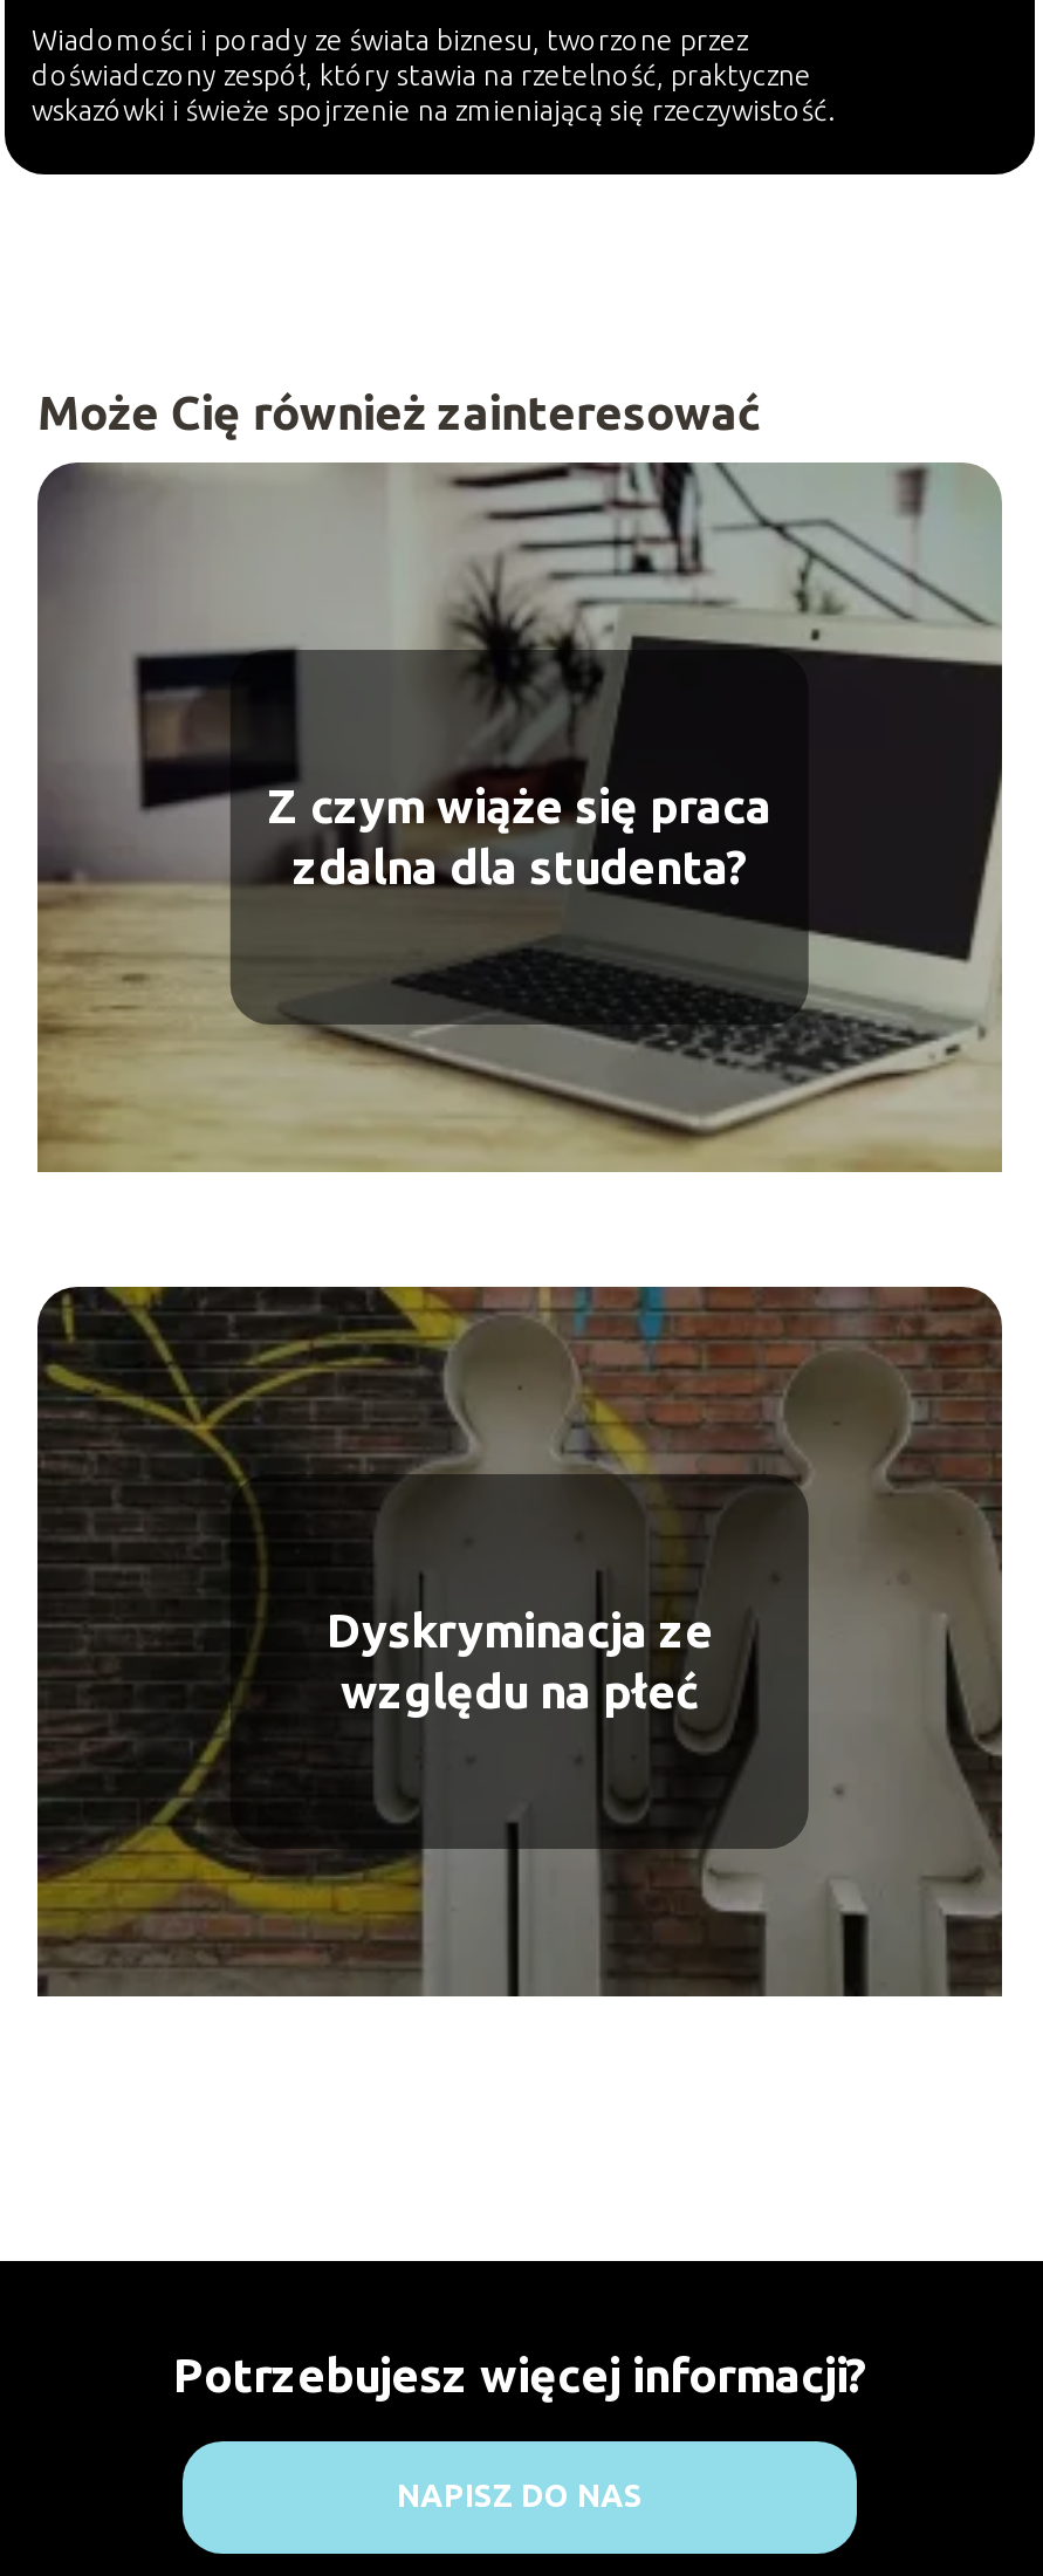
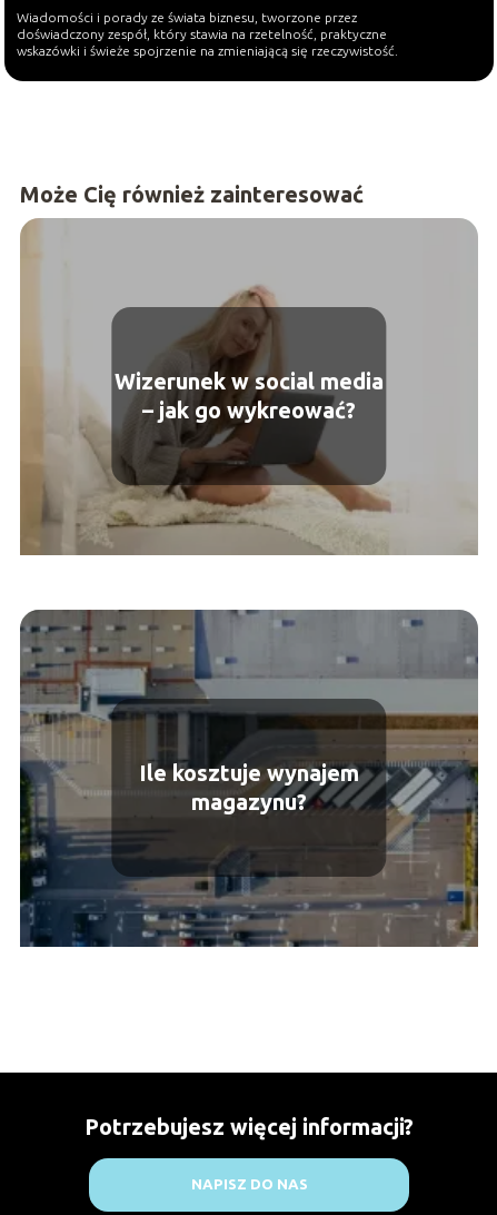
[35,463,1002,1172] [image] | Z czym wiąże się praca | zdalna dla studenta? -> [19,219,478,555] [image] | Wizerunek w social media | – jak go wykreować?
[35,1284,1002,1996] [image] | Dyskryminacja ze | względu na płeć -> [19,610,478,947] [image] | Ile kosztuje wynajem | magazynu?

